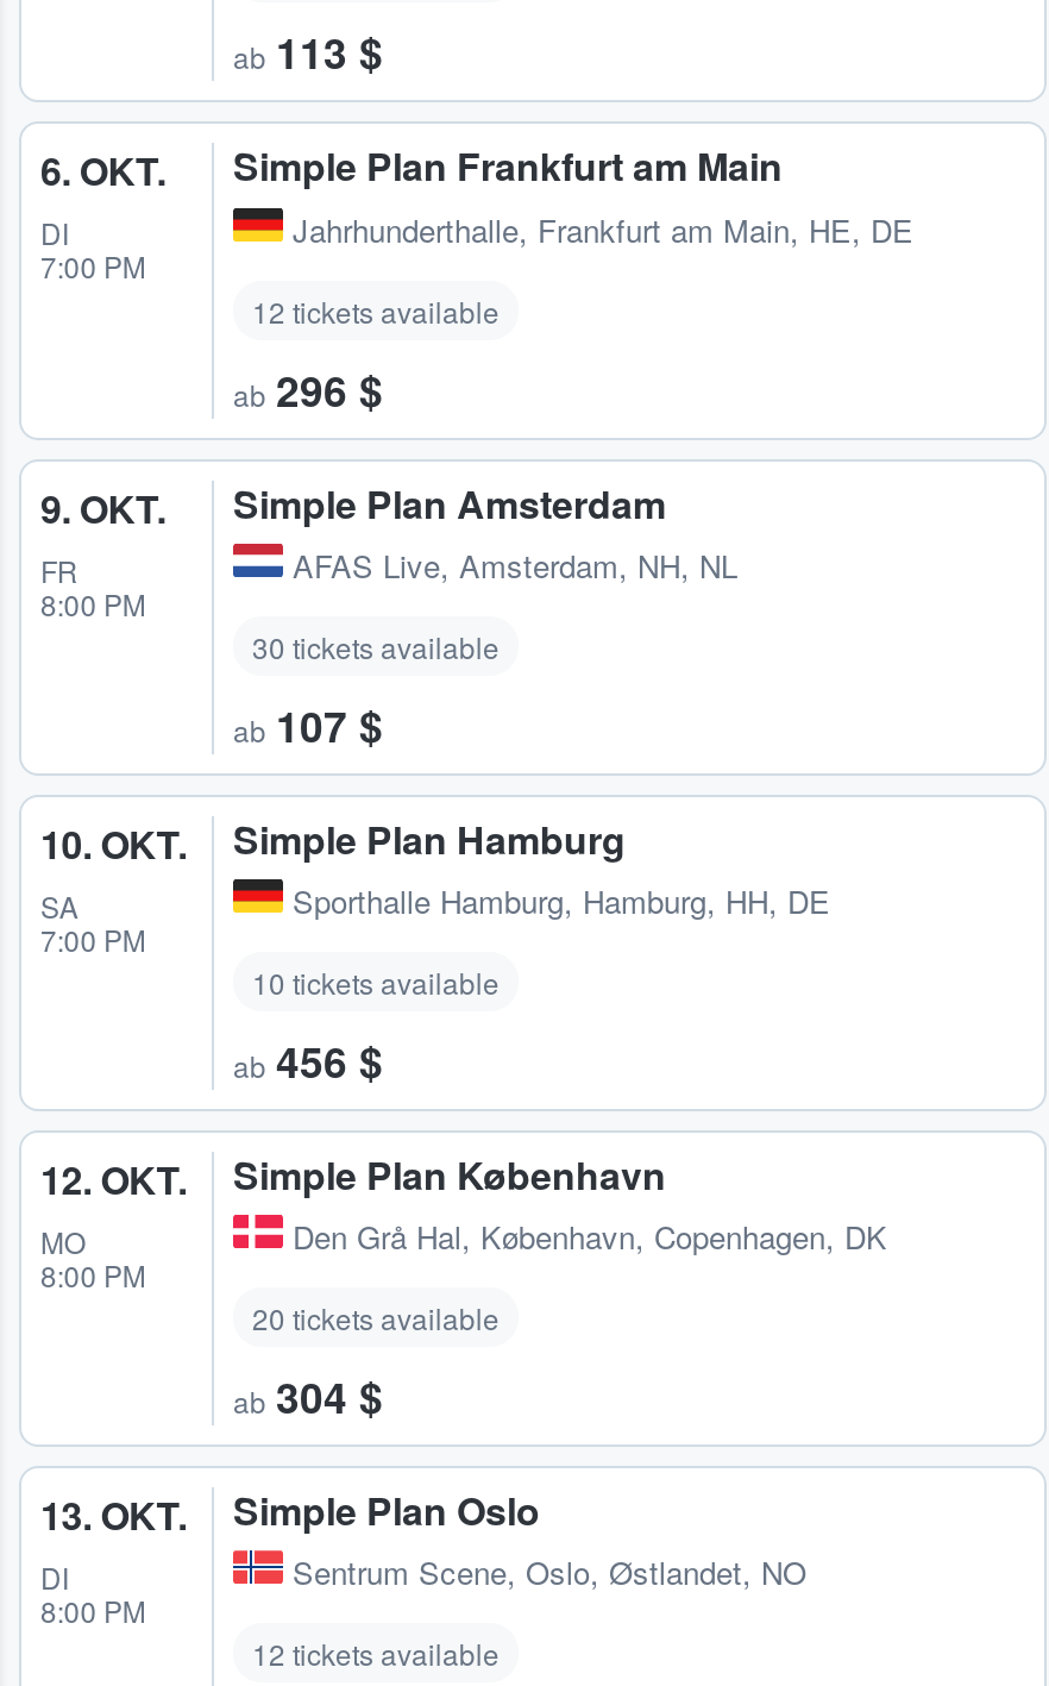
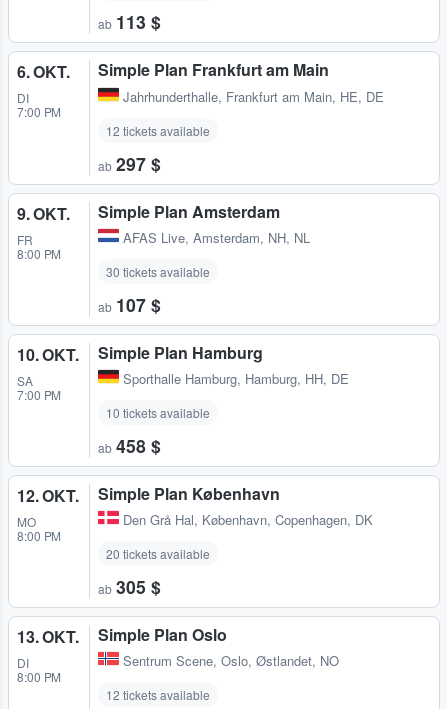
[233,358,383,418] ab 296 $ -> [98,151,161,176] ab 297 $
[233,1030,383,1089] ab 456 $ -> [98,433,161,458] ab 458 $
[233,1365,383,1425] ab 304 $ -> [98,574,161,599] ab 305 $

